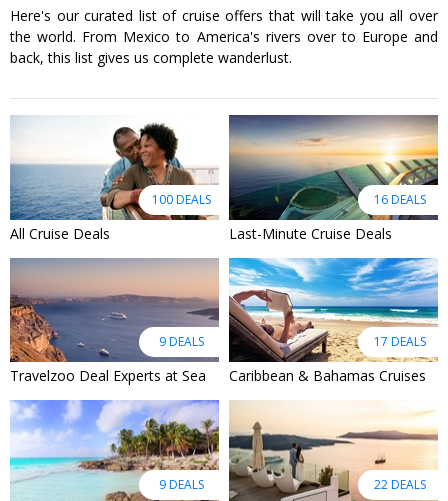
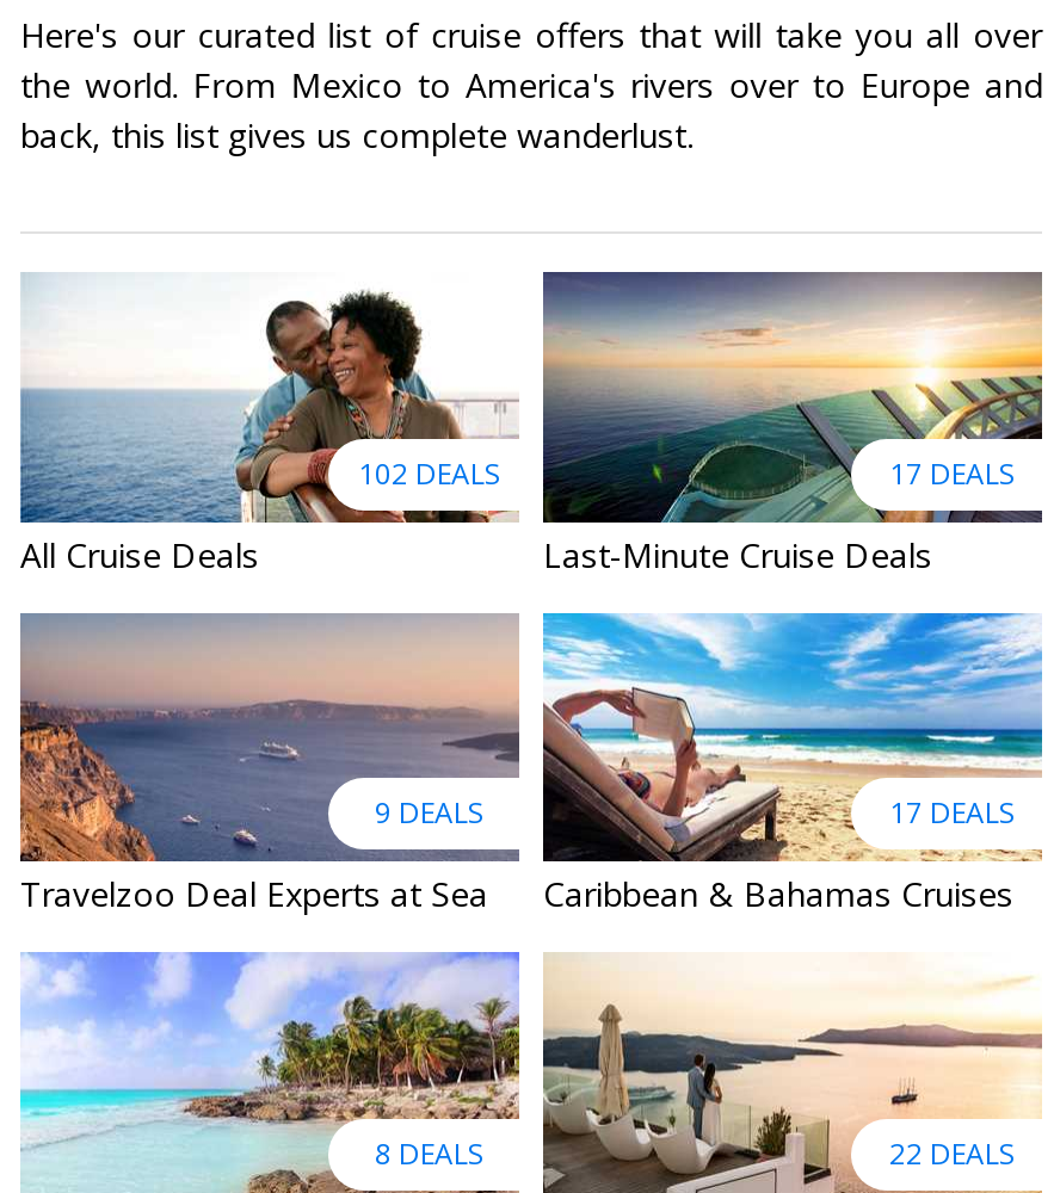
[151,190,210,207] 100 DEALS -> [358,452,499,493] 102 DEALS
[374,190,426,207] 16 DEALS -> [889,452,1013,493] 17 DEALS
[158,475,203,492] 9 DEALS -> [375,1132,482,1173] 8 DEALS

